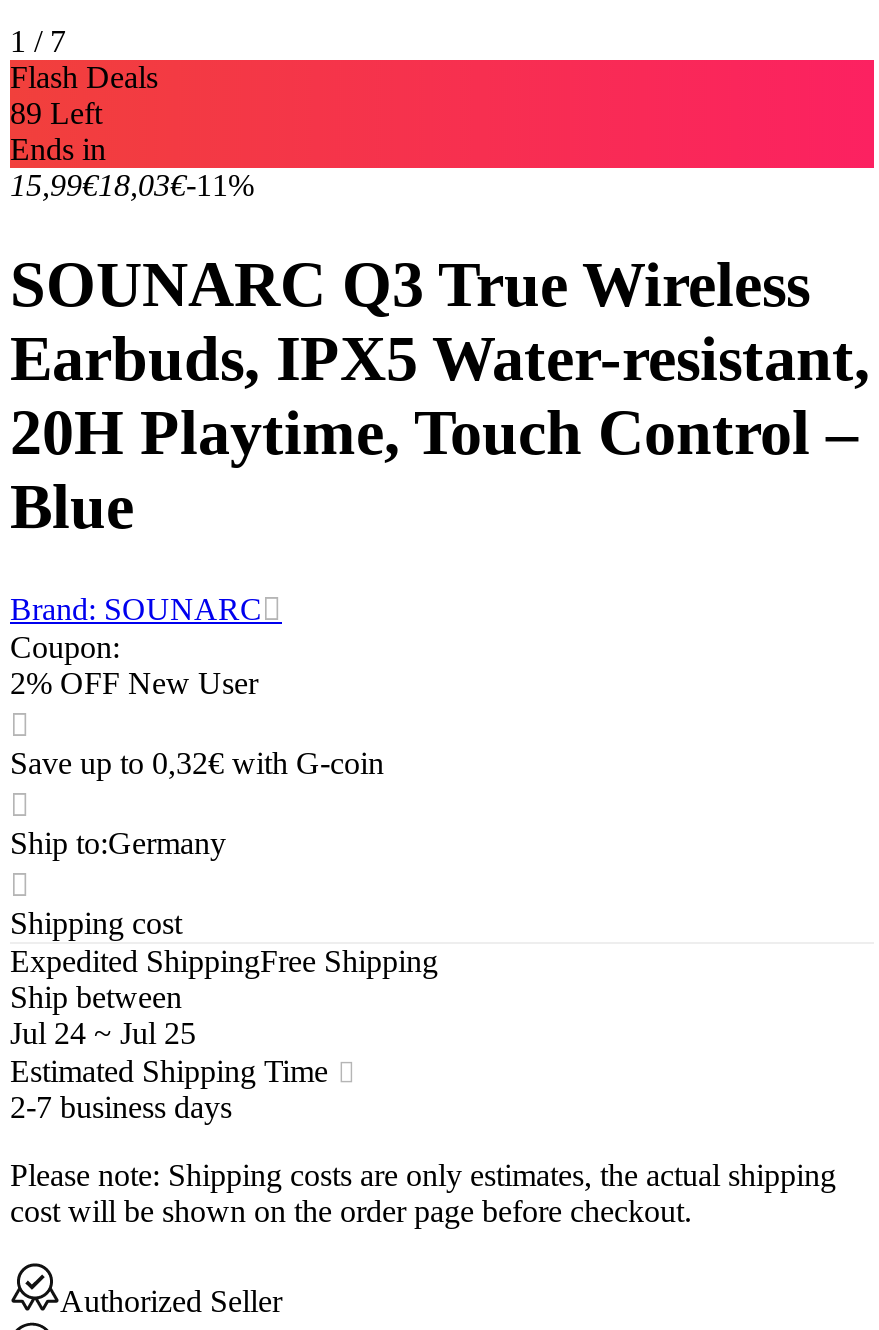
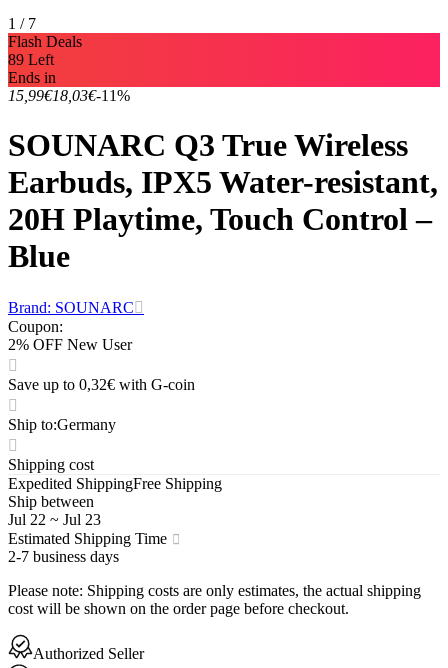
[10,1017,196,1051] Jul 24 ~ Jul 25 -> [8,511,101,528] Jul 22 ~ Jul 23

